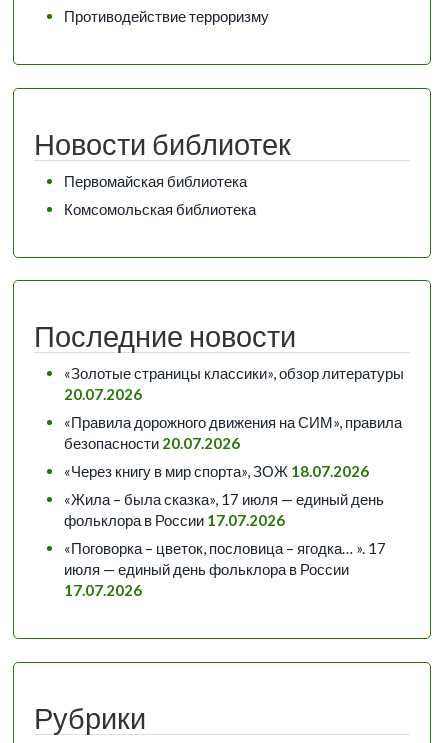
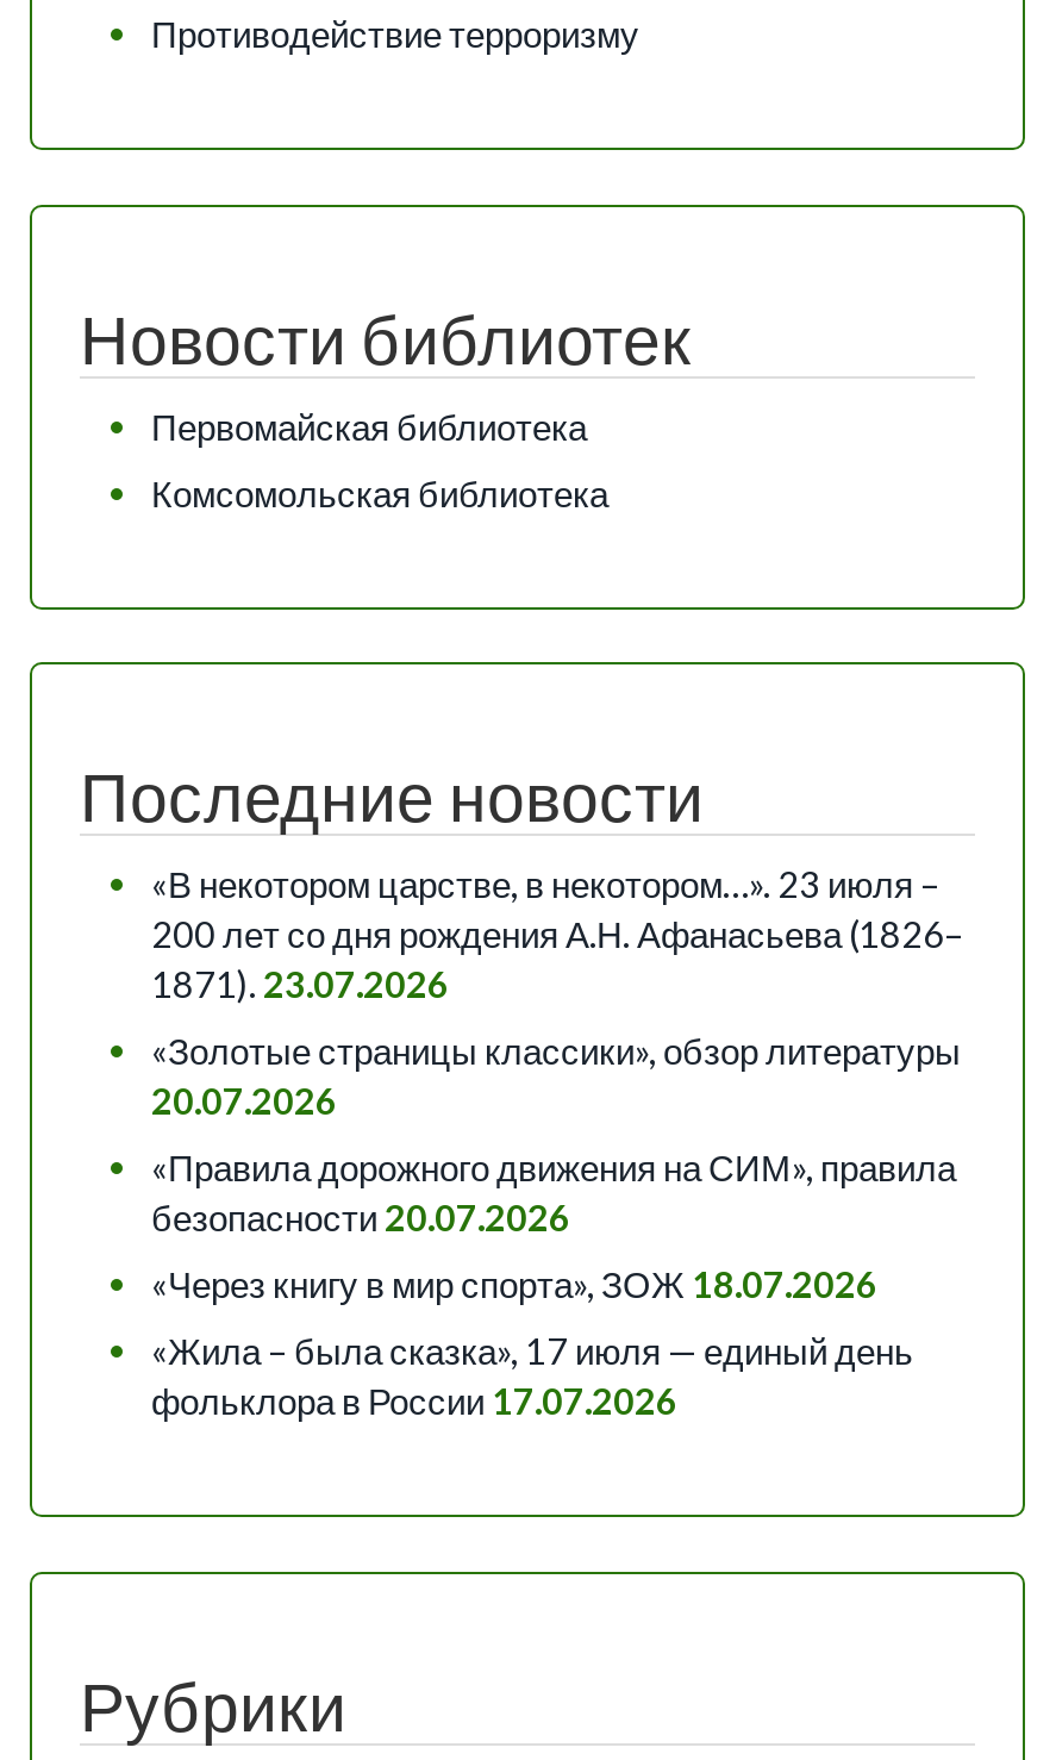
none -> [151,862,963,1005] «В некотором царстве, в некотором…». 23 июля – | 200 лет со дня рождения А.Н. Афанасьева (1826– | 1871). 23.07.2026
moved [64,364,404,529] -> [151,1029,961,1422]: «Золотые страницы классики», обзор литературы | 20.07.2026 | «Правила дорожного движения на СИМ», правила | безопасности 20.07.2026 | «Через книгу в мир спорта», ЗОЖ 18.07.2026 | «Жила – была сказка», 17 июля — единый день | фольклора в России 17.07.2026
[64,539,386,599] «Поговорка – цветок, пословица – ягодка… ». 17 | июля — единый день фольклора в России | 17.07.2026 -> none

